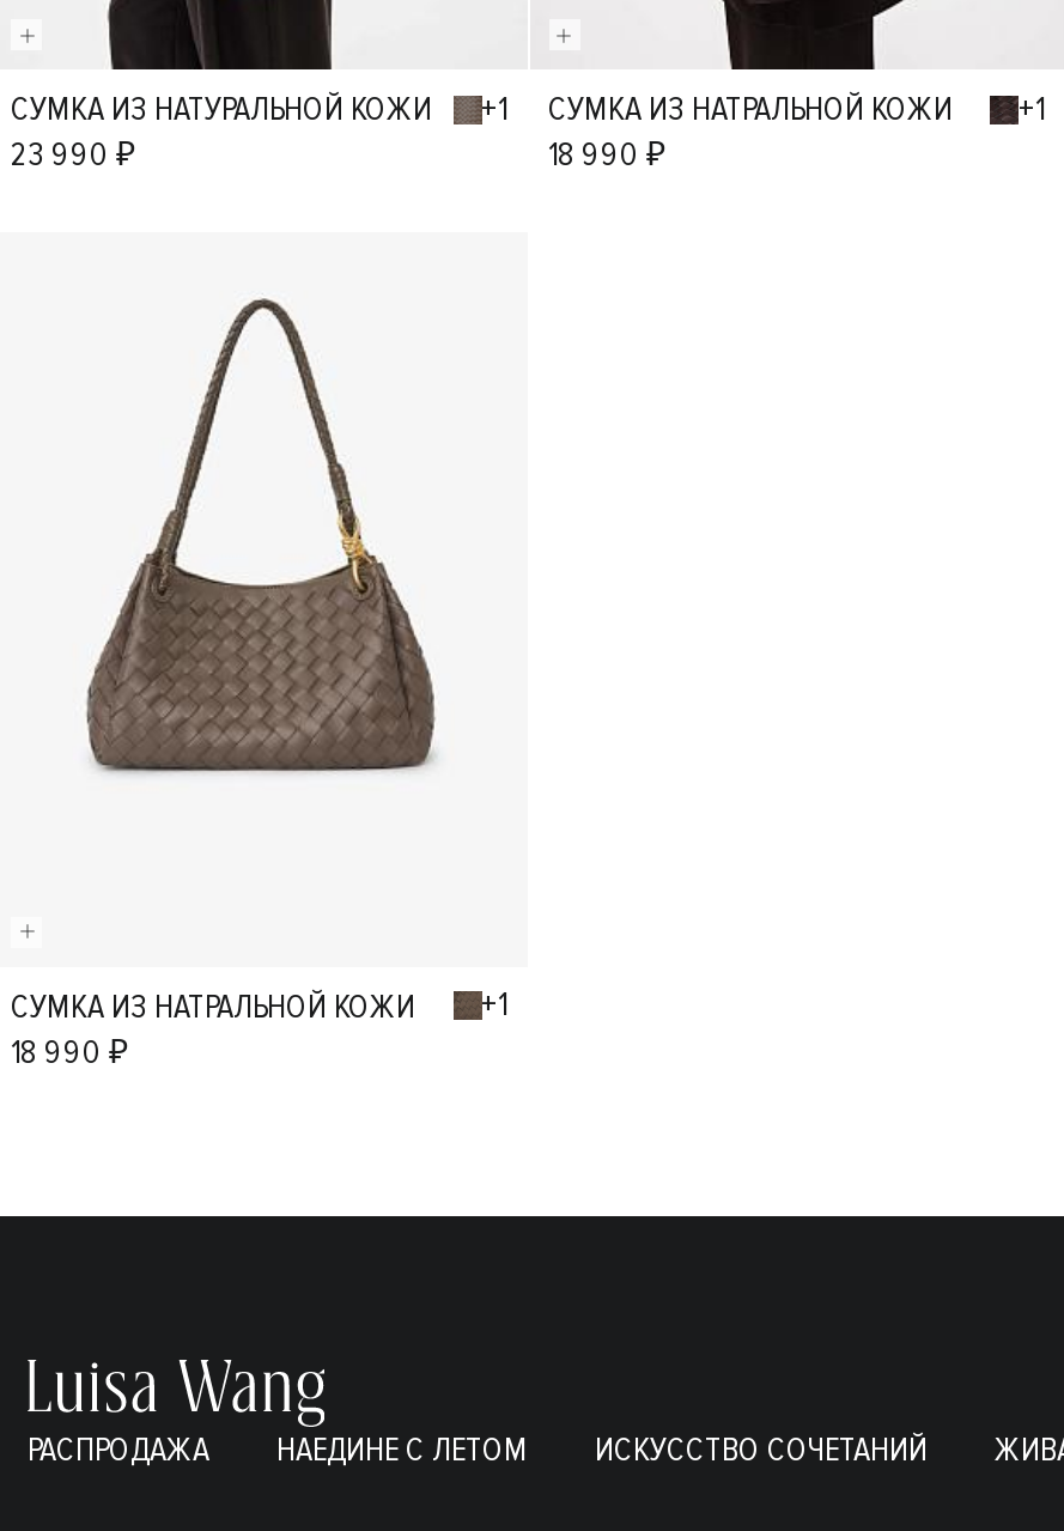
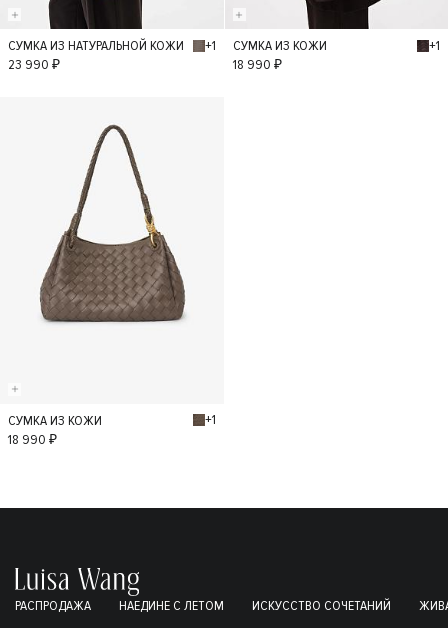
[548,89,953,130] СУМКА ИЗ НАТРАЛЬНОЙ КОЖИ -> [232,37,326,54] СУМКА ИЗ КОЖИ
[11,985,415,1026] СУМКА ИЗ НАТРАЛЬНОЙ КОЖИ -> [8,411,102,428] СУМКА ИЗ КОЖИ

